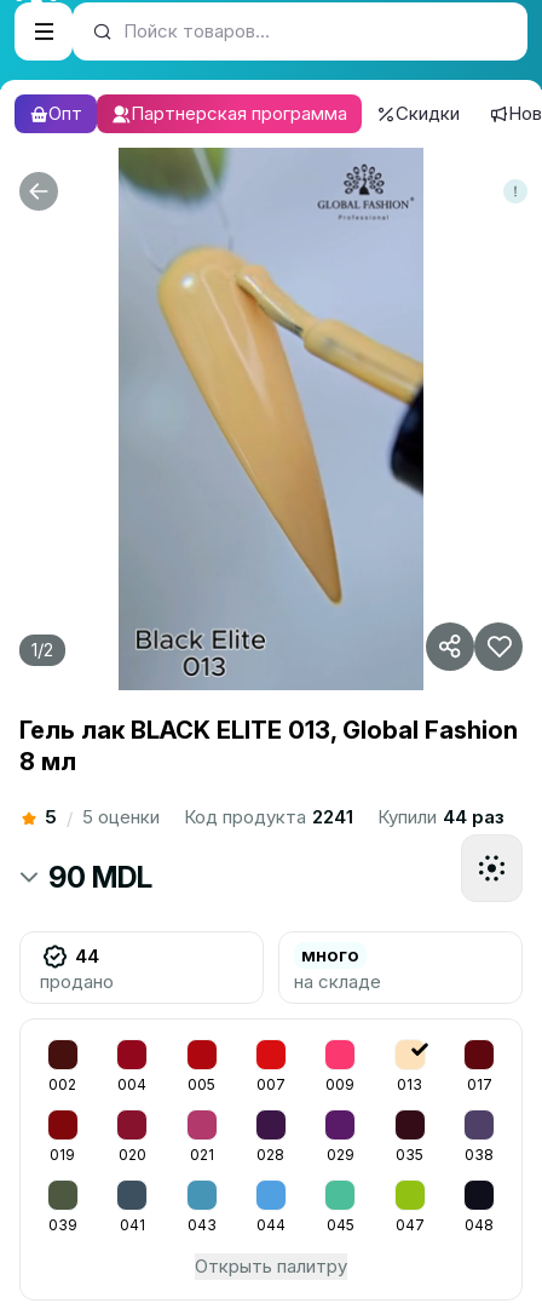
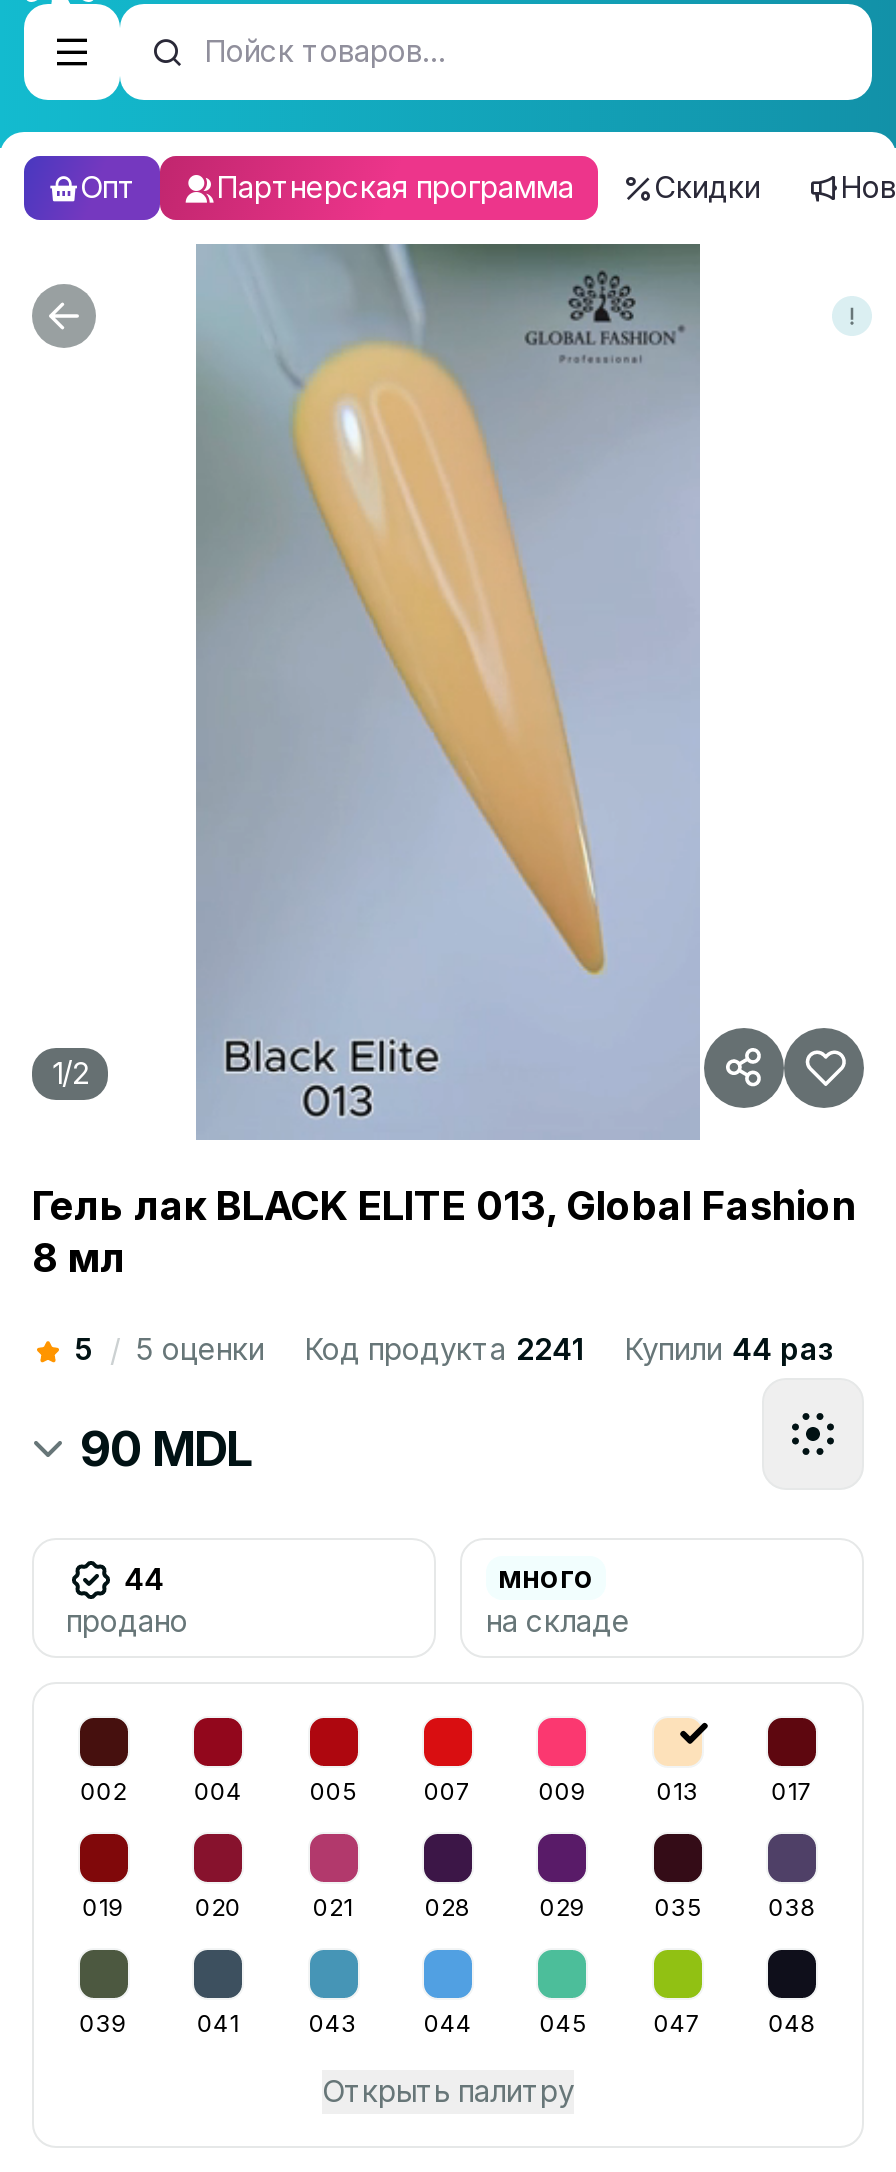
[119,147,425,689] [image] -> [196,244,700,1136] [image]

